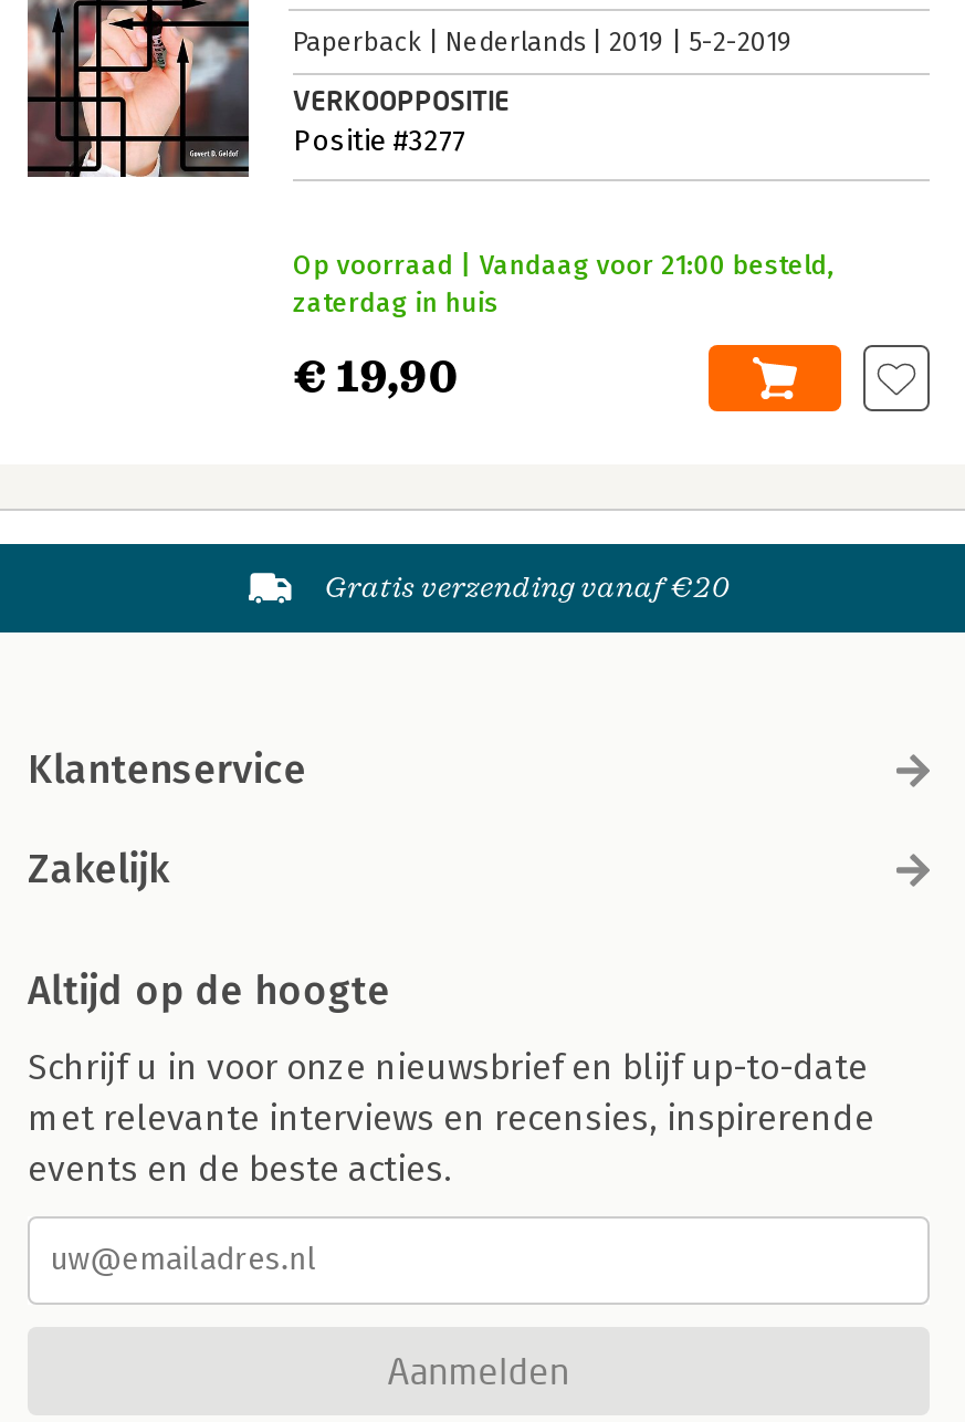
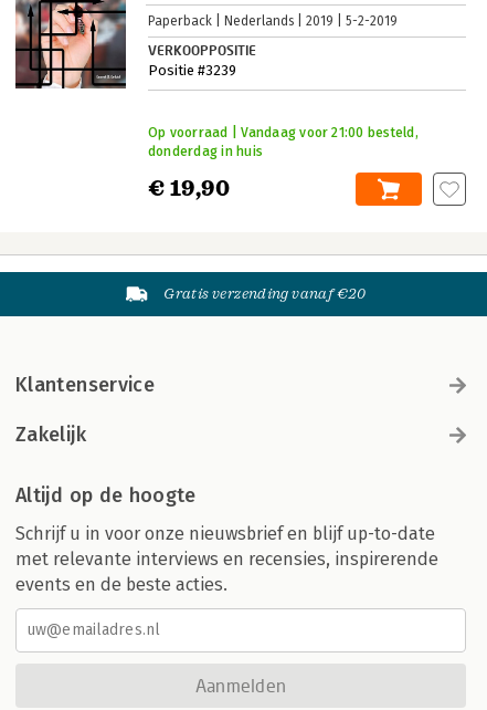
[293,123,465,156] Positie #3277 -> [148,62,236,78] Positie #3239
[293,287,498,318] zaterdag in huis -> [148,143,263,159] donderdag in huis

